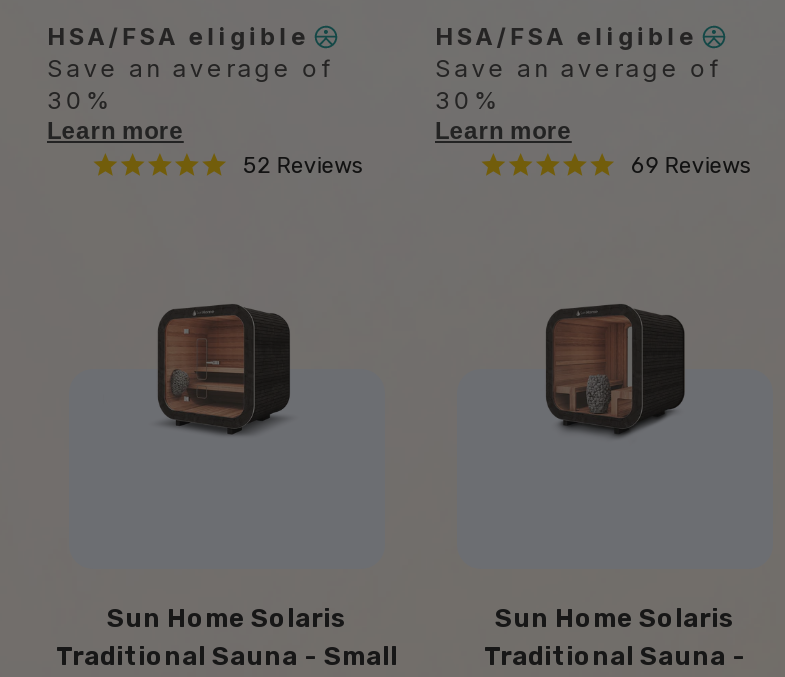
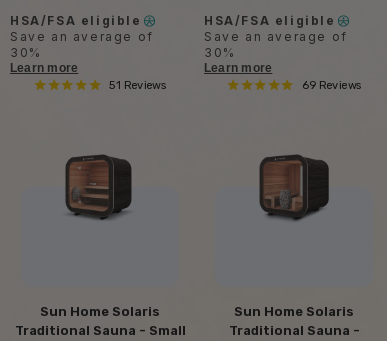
[243,152,363,179] 52 Reviews -> [109,78,167,92] 51 Reviews

